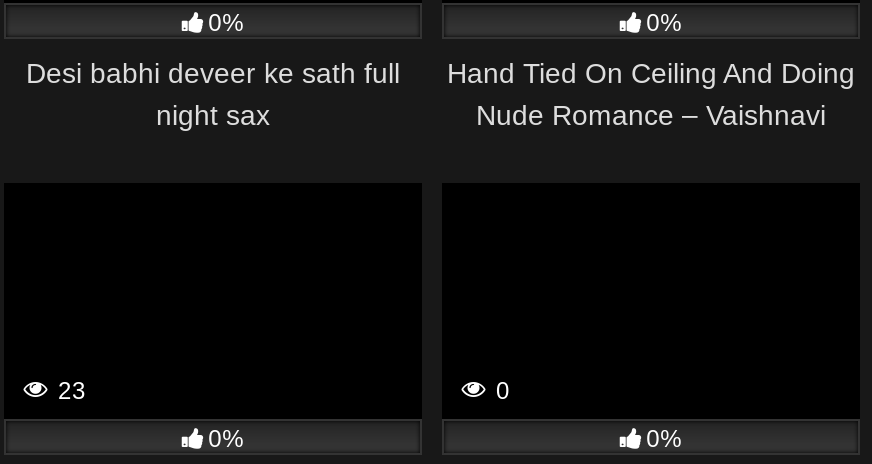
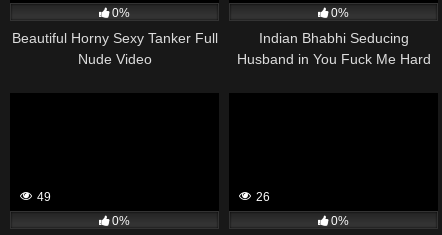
[26,57,400,131] Desi babhi deveer ke sath full | night sax -> [11,30,217,67] Beautiful Horny Sexy Tanker Full | Nude Video
[447,57,855,131] Hand Tied On Ceiling And Doing | Nude Romance – Vaishnavi -> [236,30,430,67] Indian Bhabhi Seducing | Husband in You Fuck Me Hard
[52,378,86,406] 23 -> [34,190,51,204] 49
[490,378,510,406] 0 -> [253,190,270,204] 26

